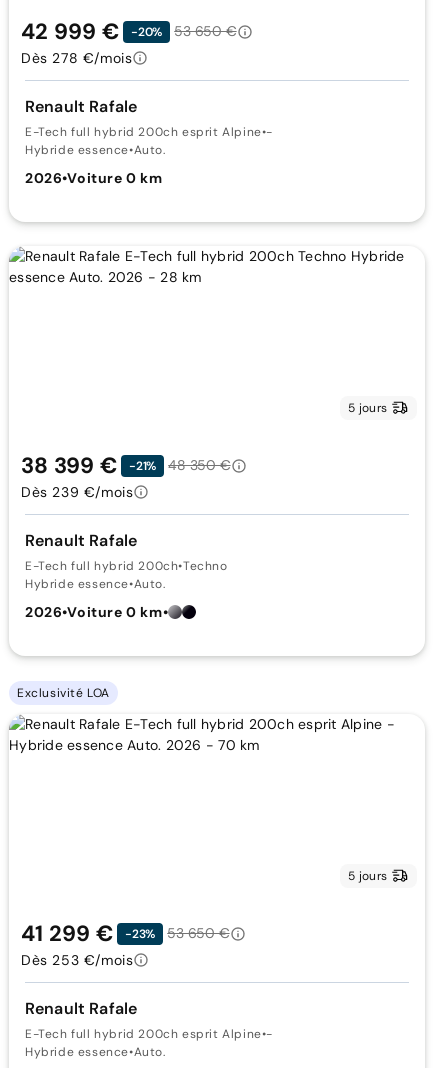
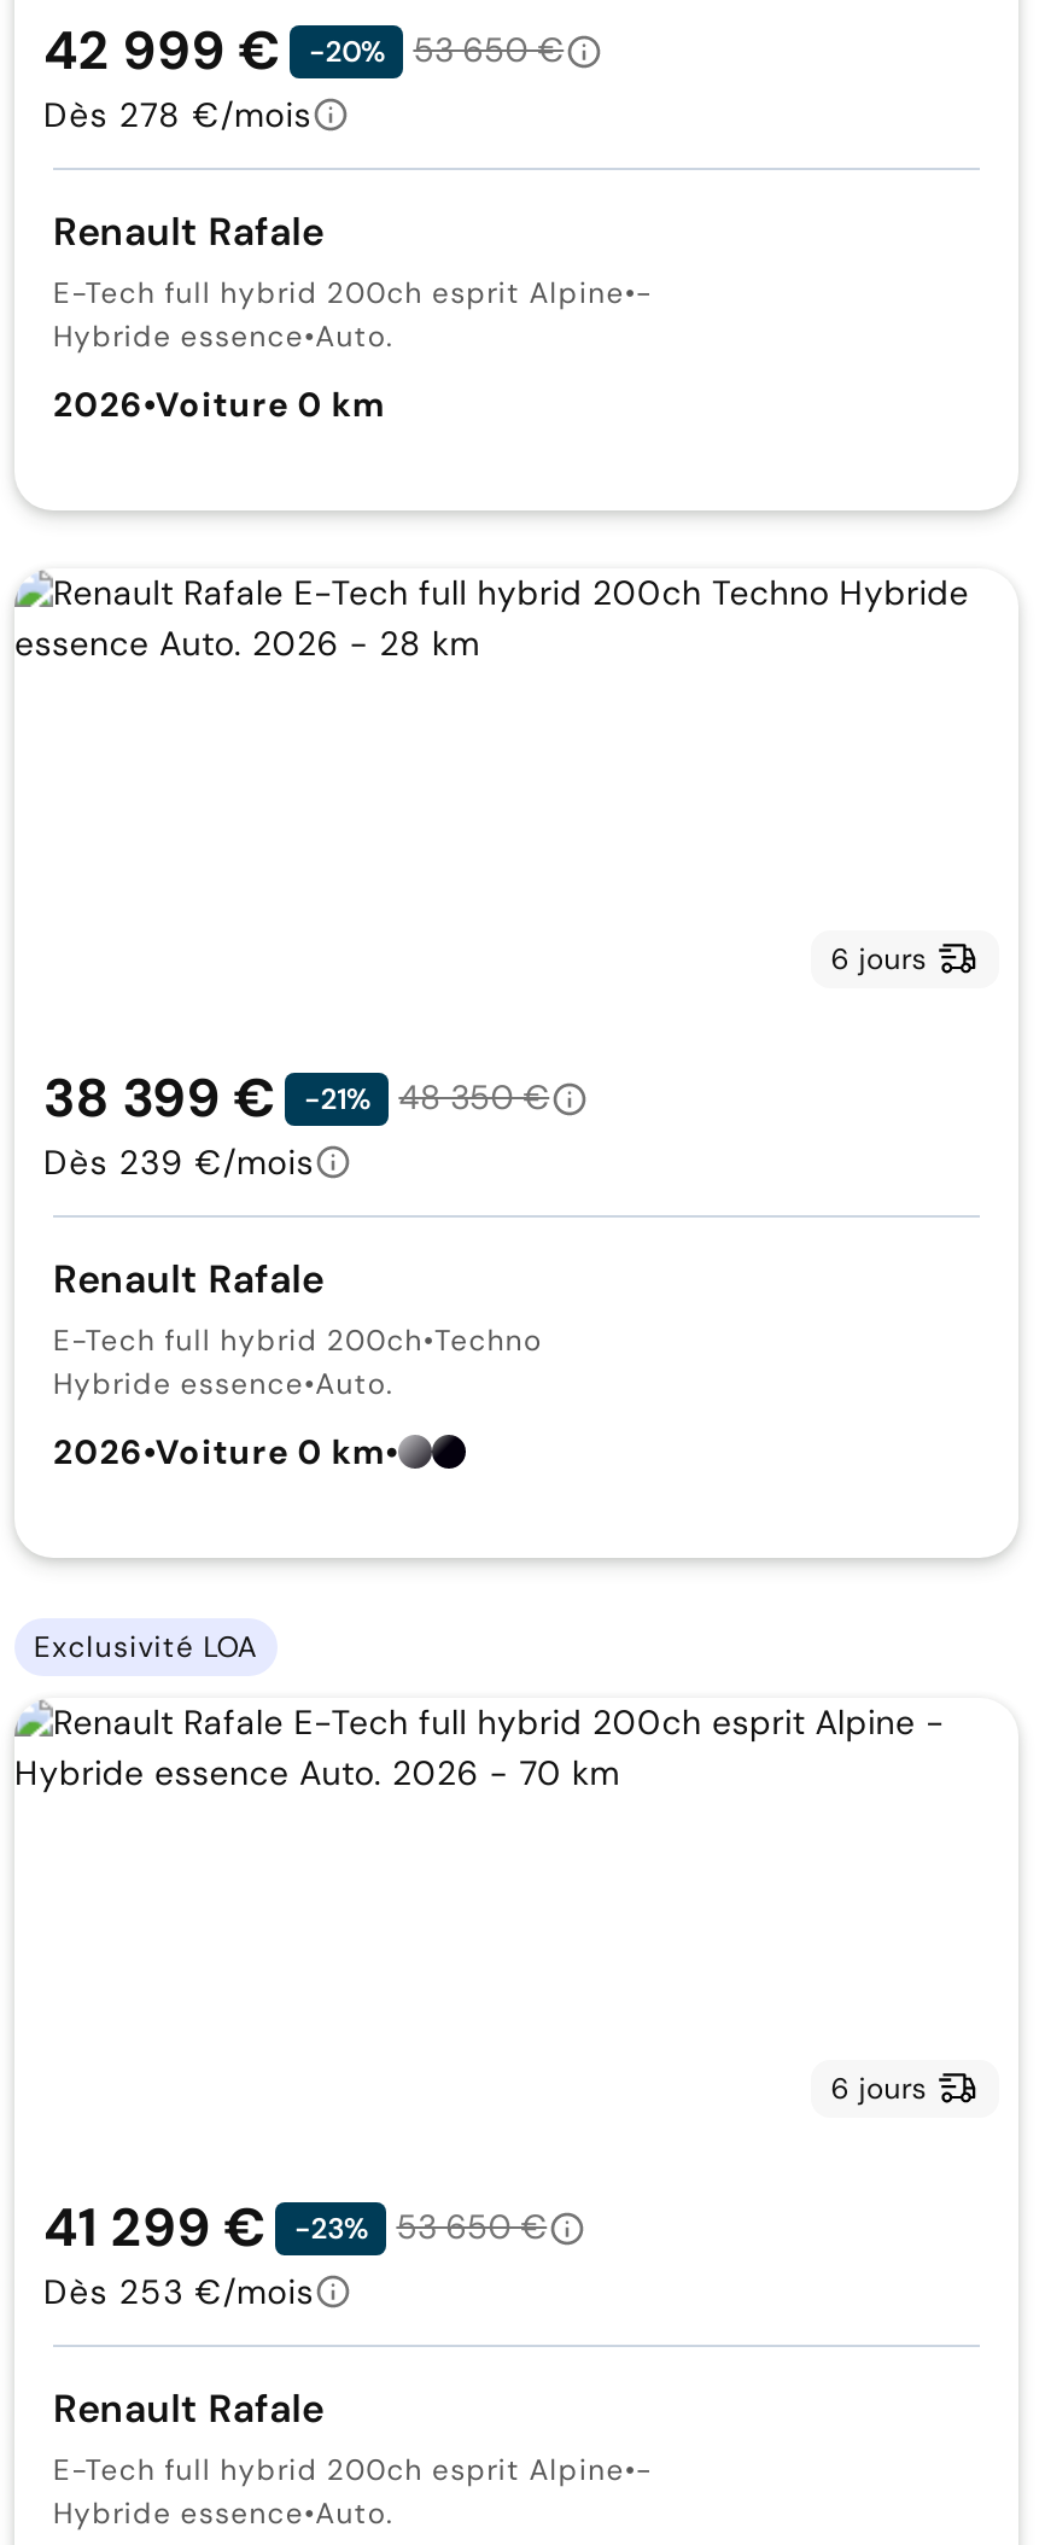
[348,400,387,416] 5 jours -> [831,940,927,978] 6 jours
[348,868,387,884] 5 jours -> [831,2069,927,2108] 6 jours

